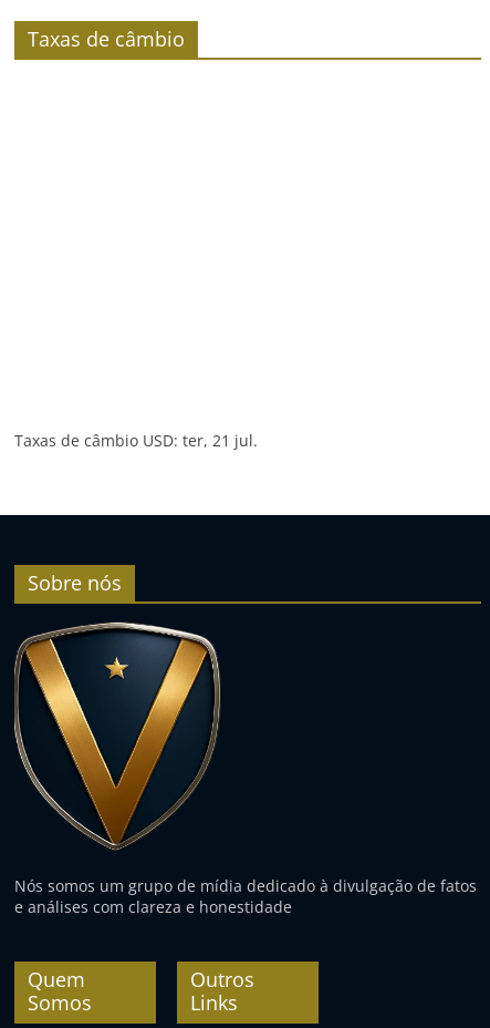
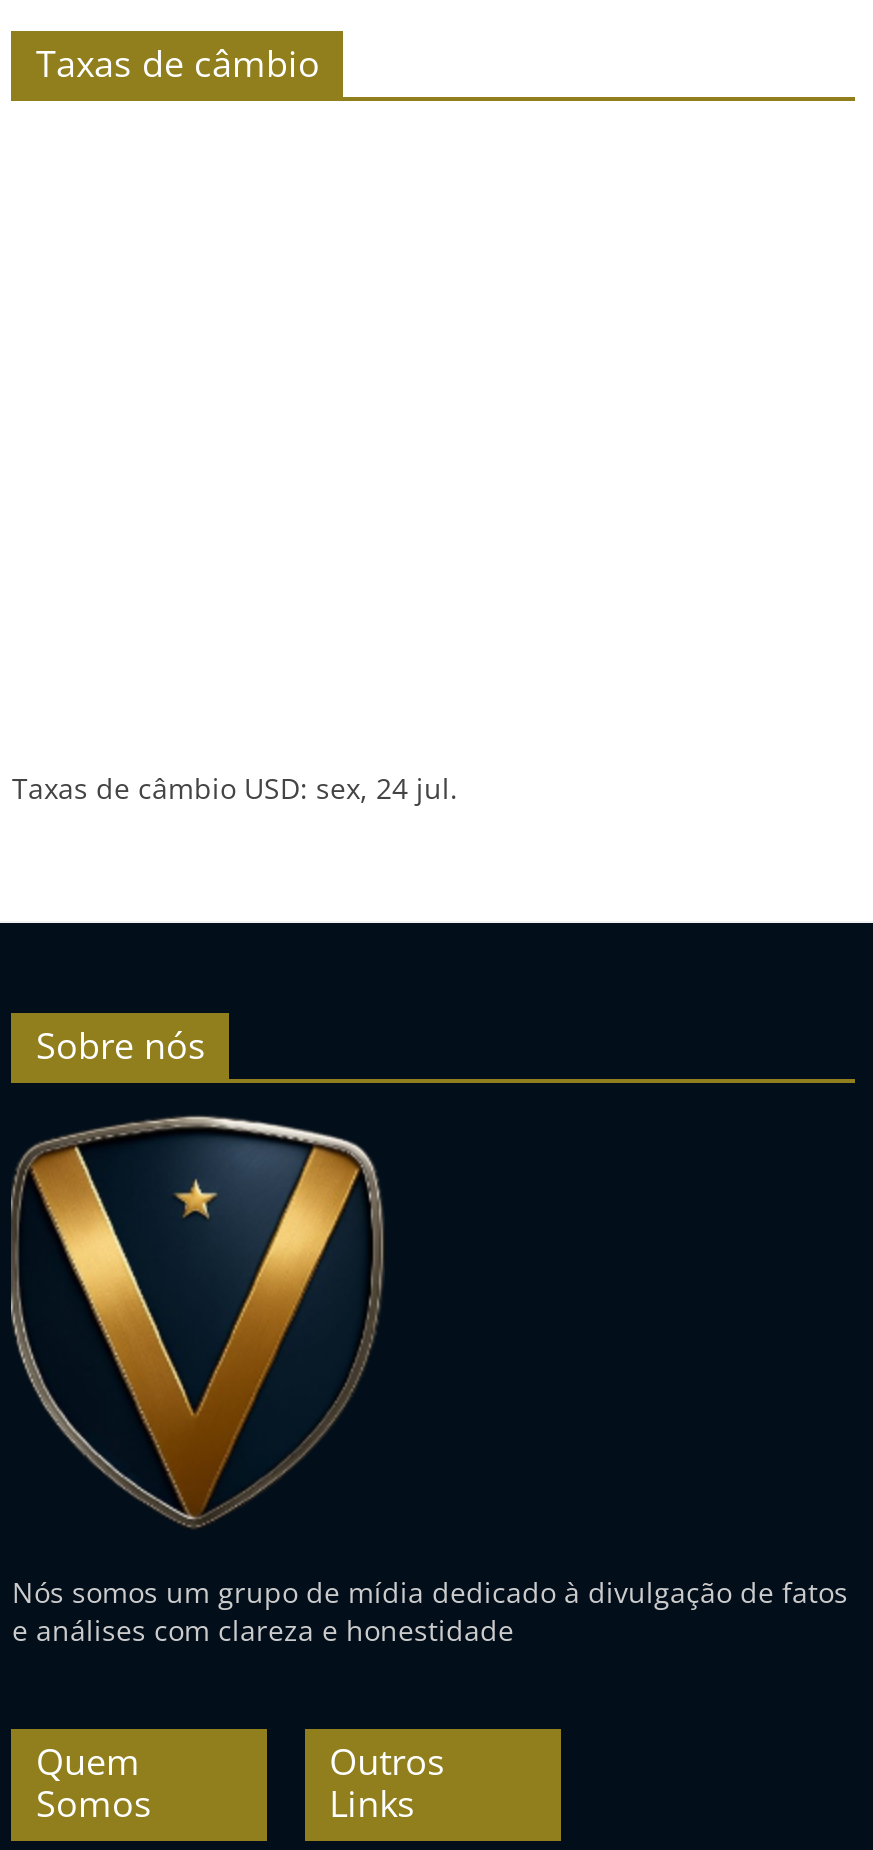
[15,429,258,450] Taxas de câmbio USD: ter, 21 jul. -> [12,768,458,806] Taxas de câmbio USD: sex, 24 jul.

